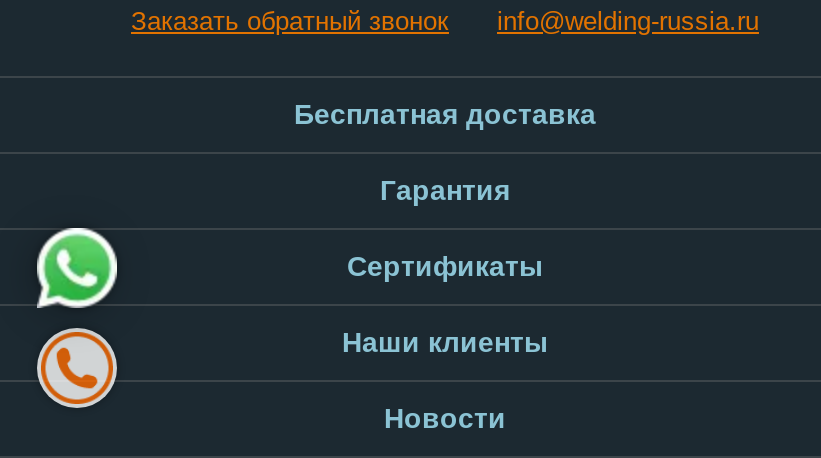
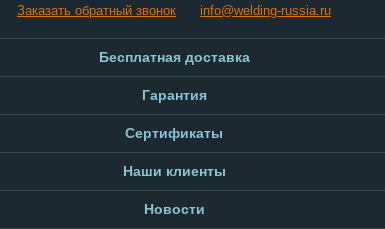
[35,226,119,310] [image] -> none
[35,326,119,410] [image] -> none

